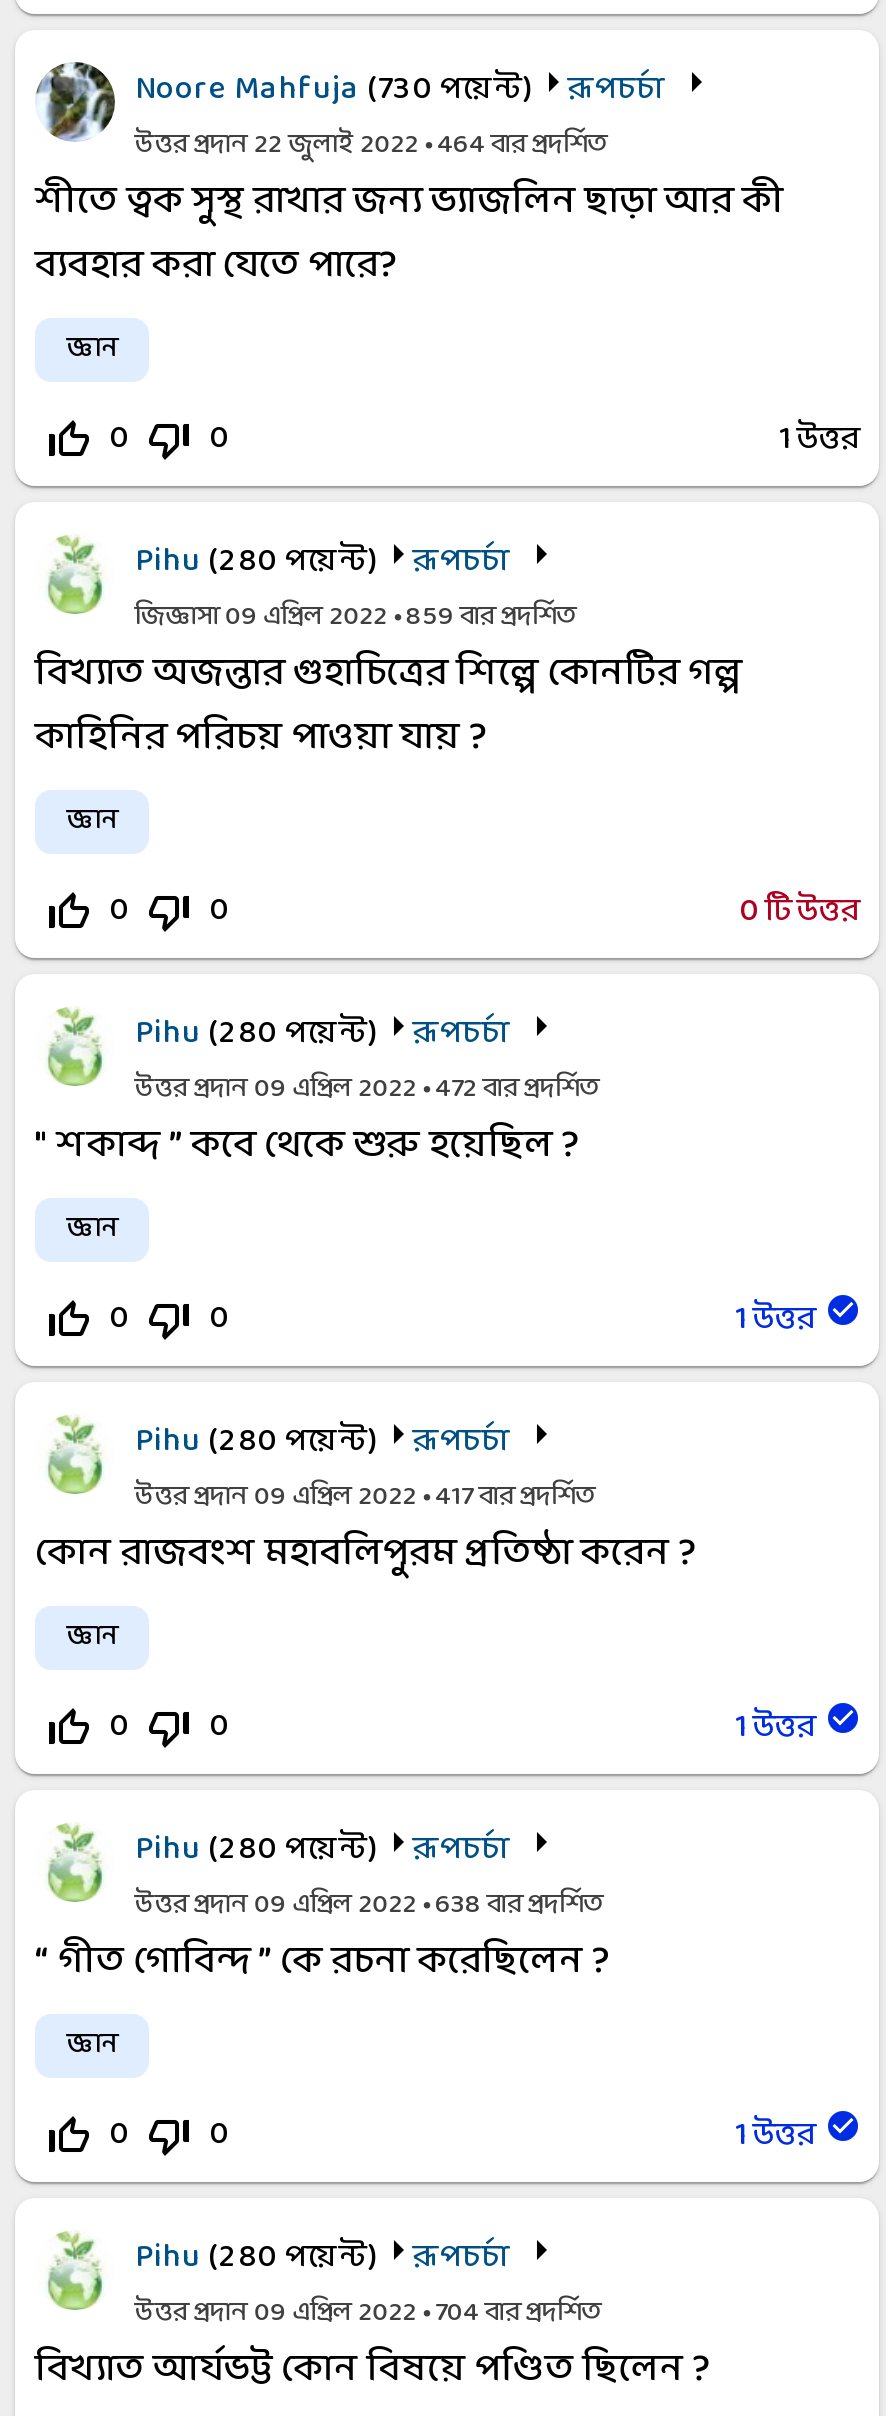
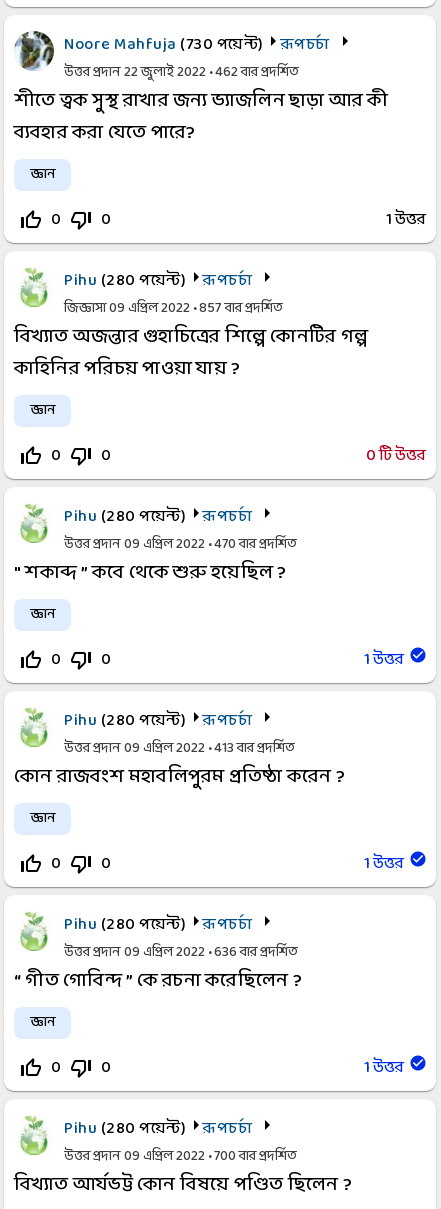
[135,122,607,168] উত্তর প্রদান 22 জুলাই 2022 464বার প্রদর্শিত -> [64,61,299,84] উত্তর প্রদান 22 জুলাই 2022 462বার প্রদর্শিত
[135,594,576,640] জিজ্ঞাসা09 এপ্রিল 2022 859বার প্রদর্শিত -> [64,297,283,320] জিজ্ঞাসা09 এপ্রিল 2022 857বার প্রদর্শিত
[135,1066,599,1112] উত্তর প্রদান 09 এপ্রিল 2022 472বার প্রদর্শিত -> [64,533,297,556] উত্তর প্রদান 09 এপ্রিল 2022 470বার প্রদর্শিত
[135,1474,595,1520] উত্তর প্রদান 09 এপ্রিল 2022 417বার প্রদর্শিত -> [64,737,295,760] উত্তর প্রদান 09 এপ্রিল 2022 413বার প্রদর্শিত
[135,1882,603,1928] উত্তর প্রদান 09 এপ্রিল 2022 638বার প্রদর্শিত -> [64,941,298,964] উত্তর প্রদান 09 এপ্রিল 2022 636বার প্রদর্শিত
[135,2290,601,2336] উত্তর প্রদান 09 এপ্রিল 2022 704বার প্রদর্শিত -> [64,1145,297,1168] উত্তর প্রদান 09 এপ্রিল 2022 700বার প্রদর্শিত

